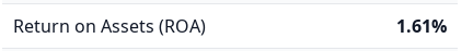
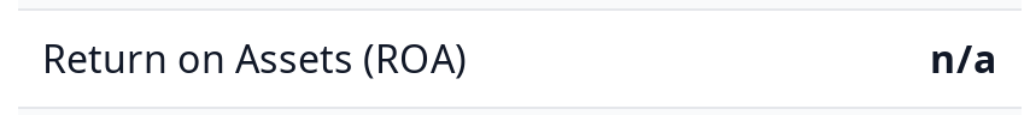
[396,14,447,38] 1.61% -> [930,32,997,85] n/a

